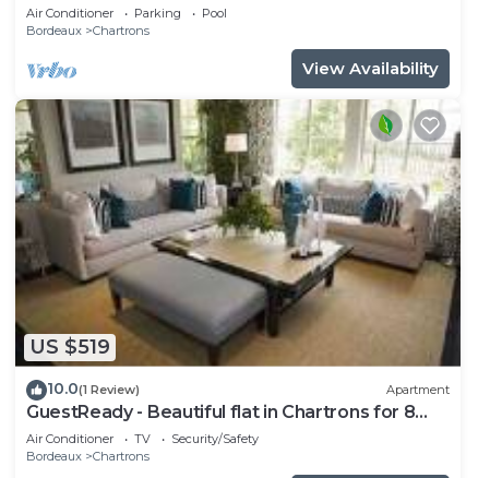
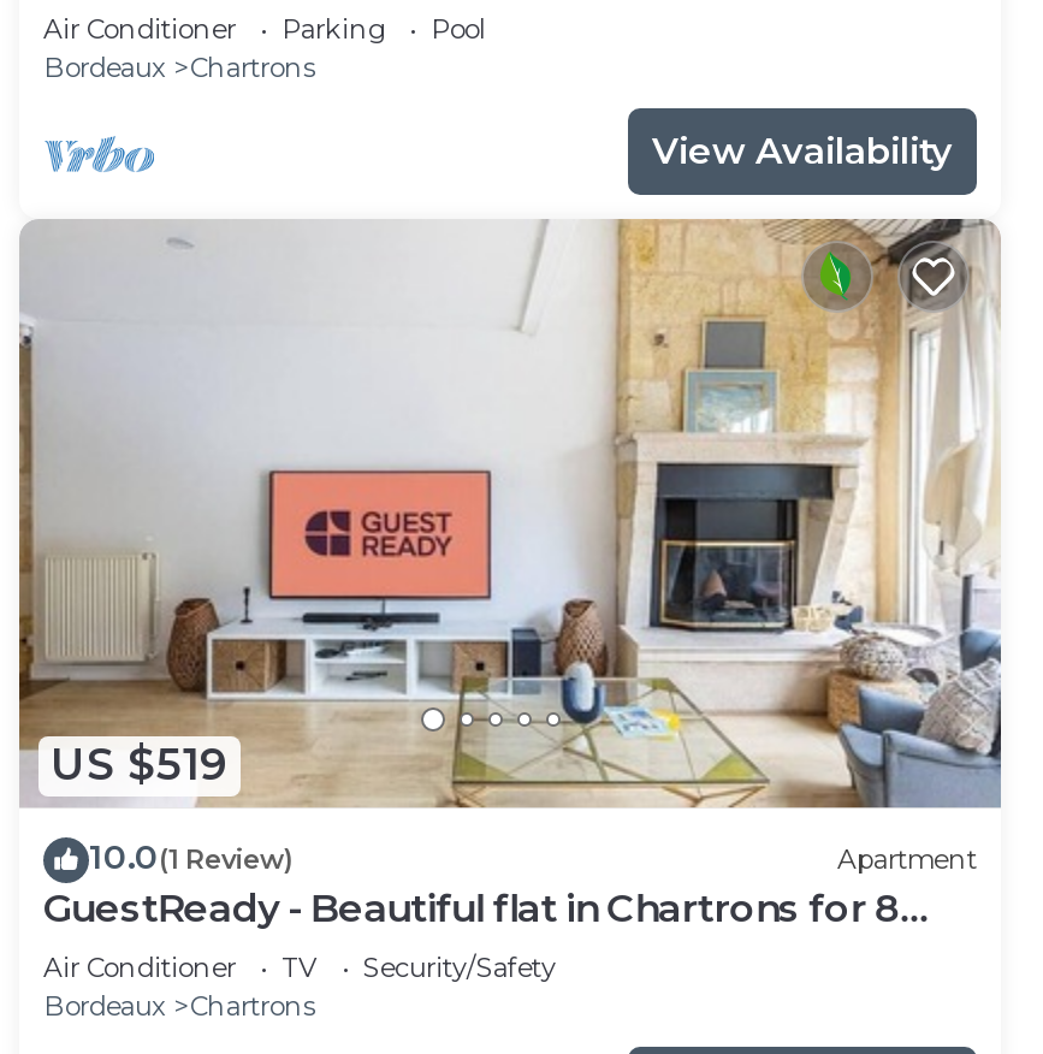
[14,98,462,368] [image] -> [17,217,1003,809] [image]

